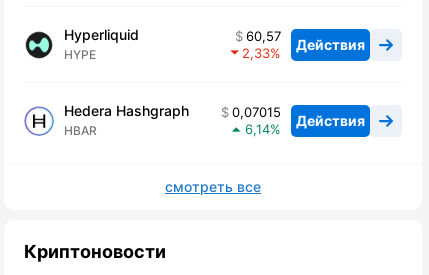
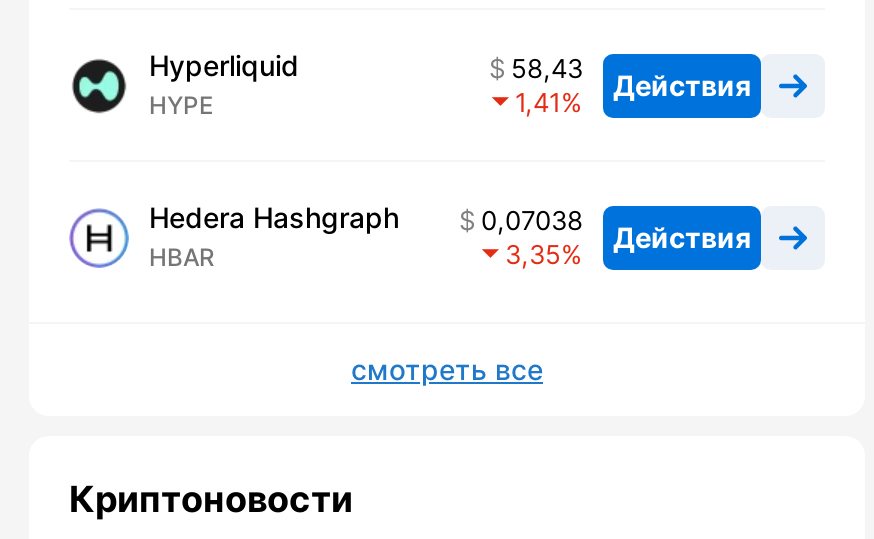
[246,28,365,53] 60,57 Действия -> [511,53,751,102] 58,43 Действия
[242,45,270,61] 2,33 -> [515,87,561,119] 1,41
[232,104,365,129] 0,07015 Действия -> [481,205,751,254] 0,07038 Действия
[245,121,270,137] 6,14 -> [505,239,561,271] 3,35

